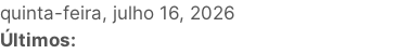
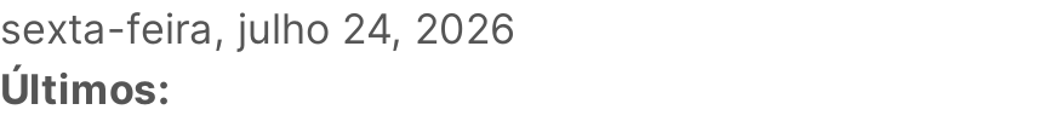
[0,2,235,24] quinta-feira, julho 16, 2026 -> [0,5,517,53] sexta-feira, julho 24, 2026

